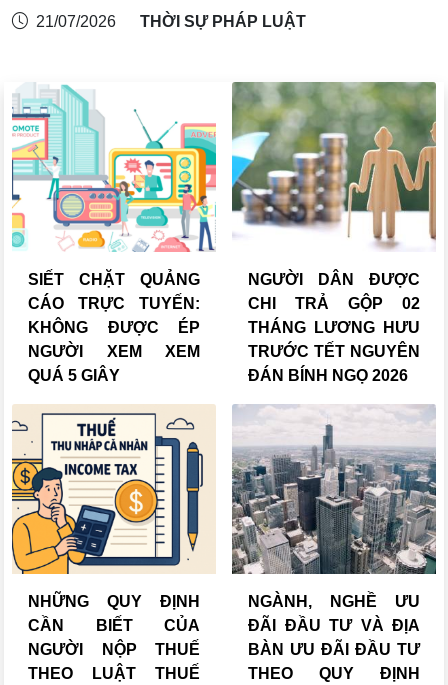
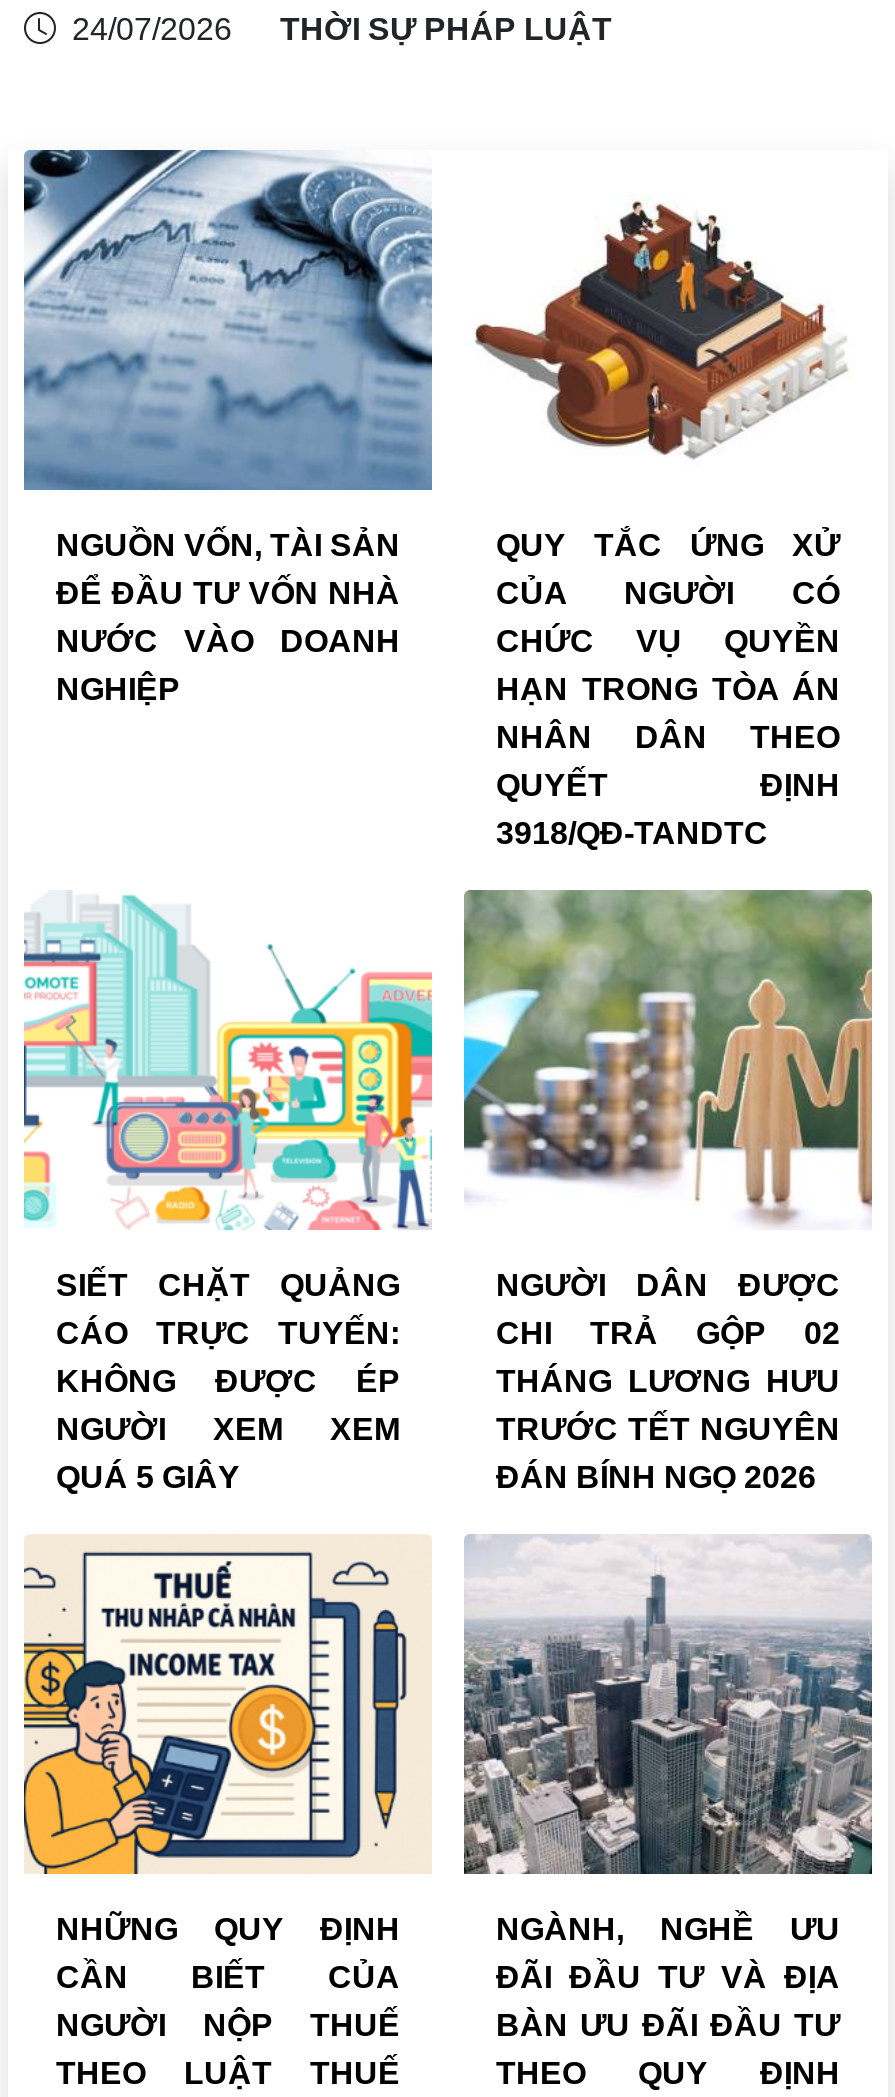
[36,13,306,30] 21/07/2026 THỜI SỰ PHÁP LUẬT -> [72,12,612,46] 24/07/2026 THỜI SỰ PHÁP LUẬT
none -> [22,147,434,706] [image] | NGUỒN VỐN, TÀI SẢN | ĐỂ ĐẦU TƯ VỐN NHÀ | NƯỚC VÀO DOANH | NGHIỆP
none -> [474,199,848,850] [image] | QUY TẮC ỨNG XỬ | CỦA NGƯỜI CÓ | CHỨC VỤ QUYỀN | HẠN TRONG TÒA ÁN | NHÂN DÂN THEO | QUYẾT ĐỊNH | 3918/QĐ-TANDTC

